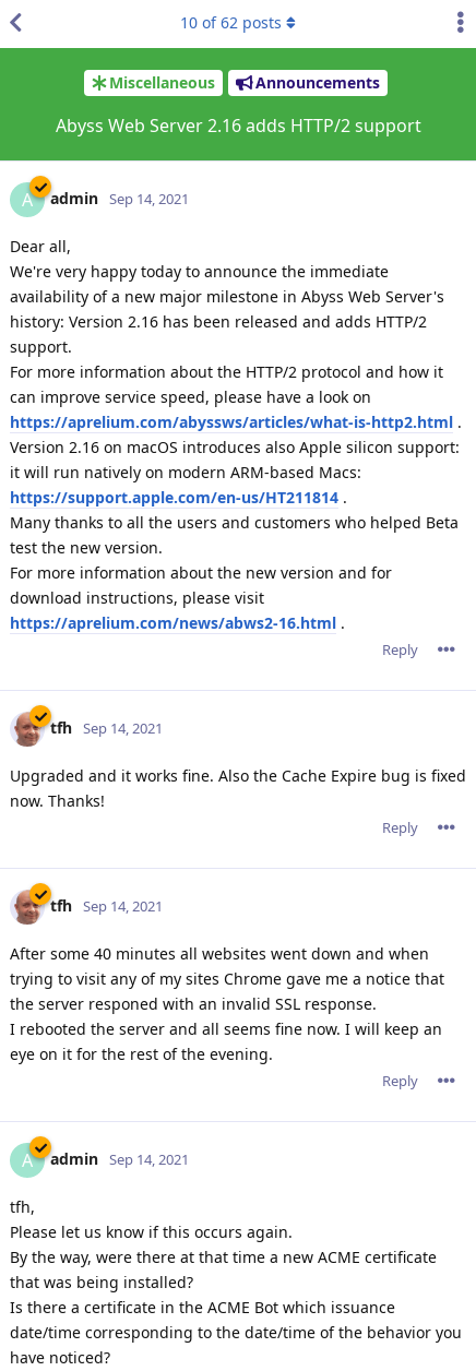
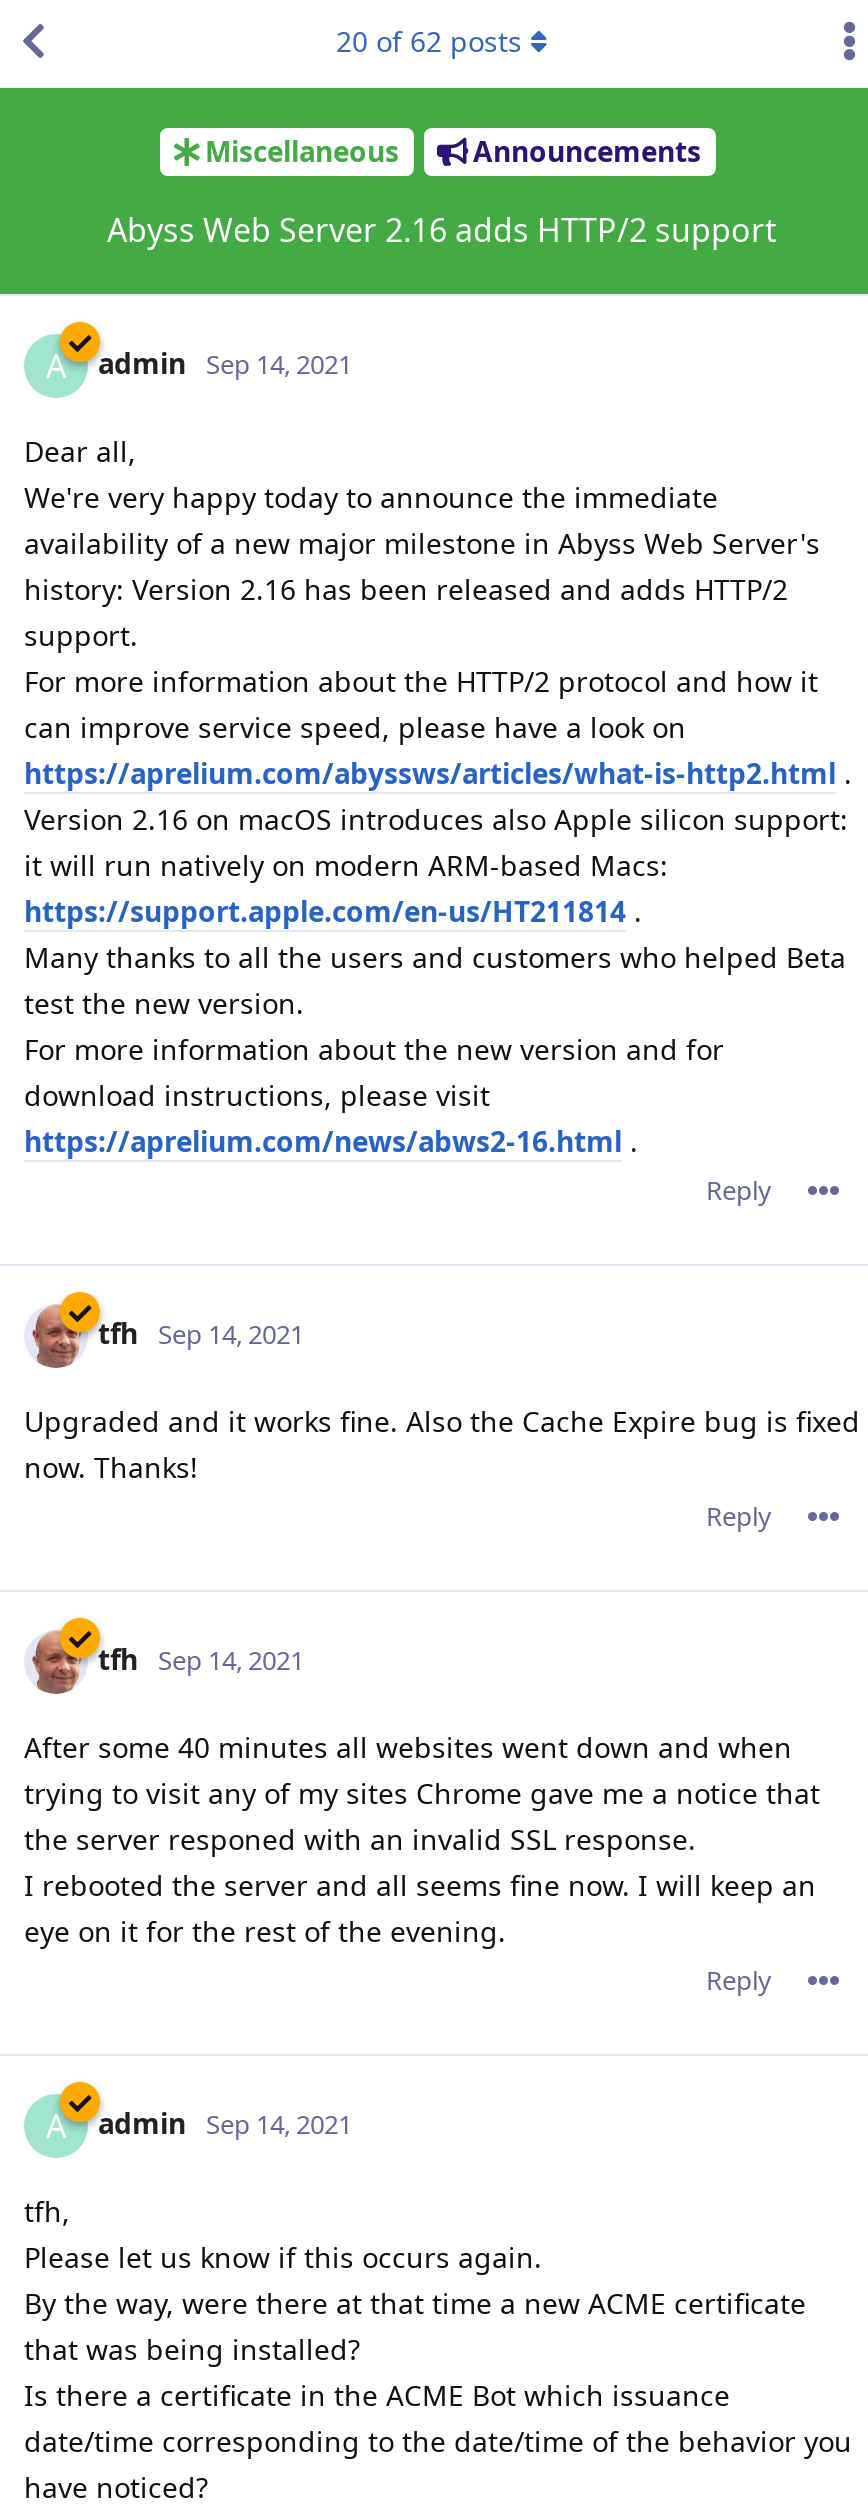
[180,12,282,33] 10 of 62 posts -> [336,22,522,60] 20 of 62 posts

